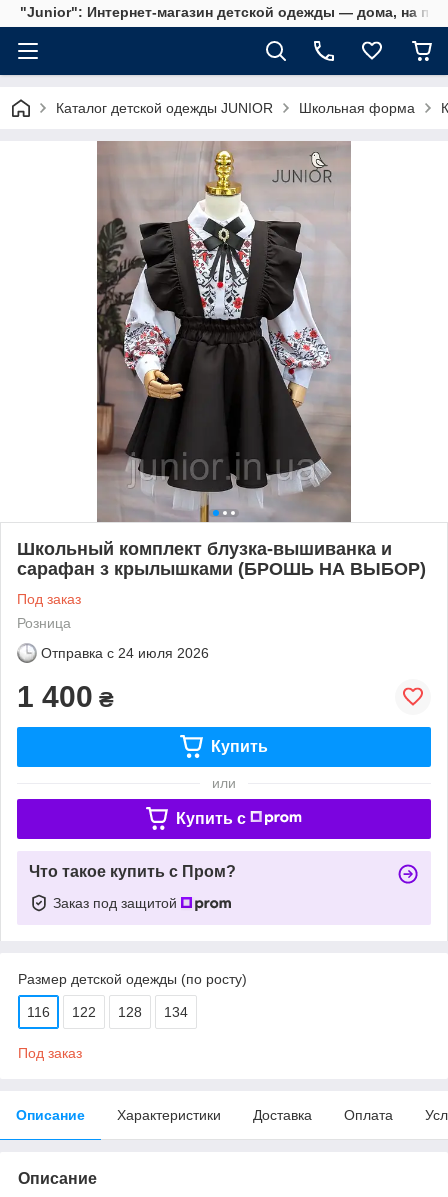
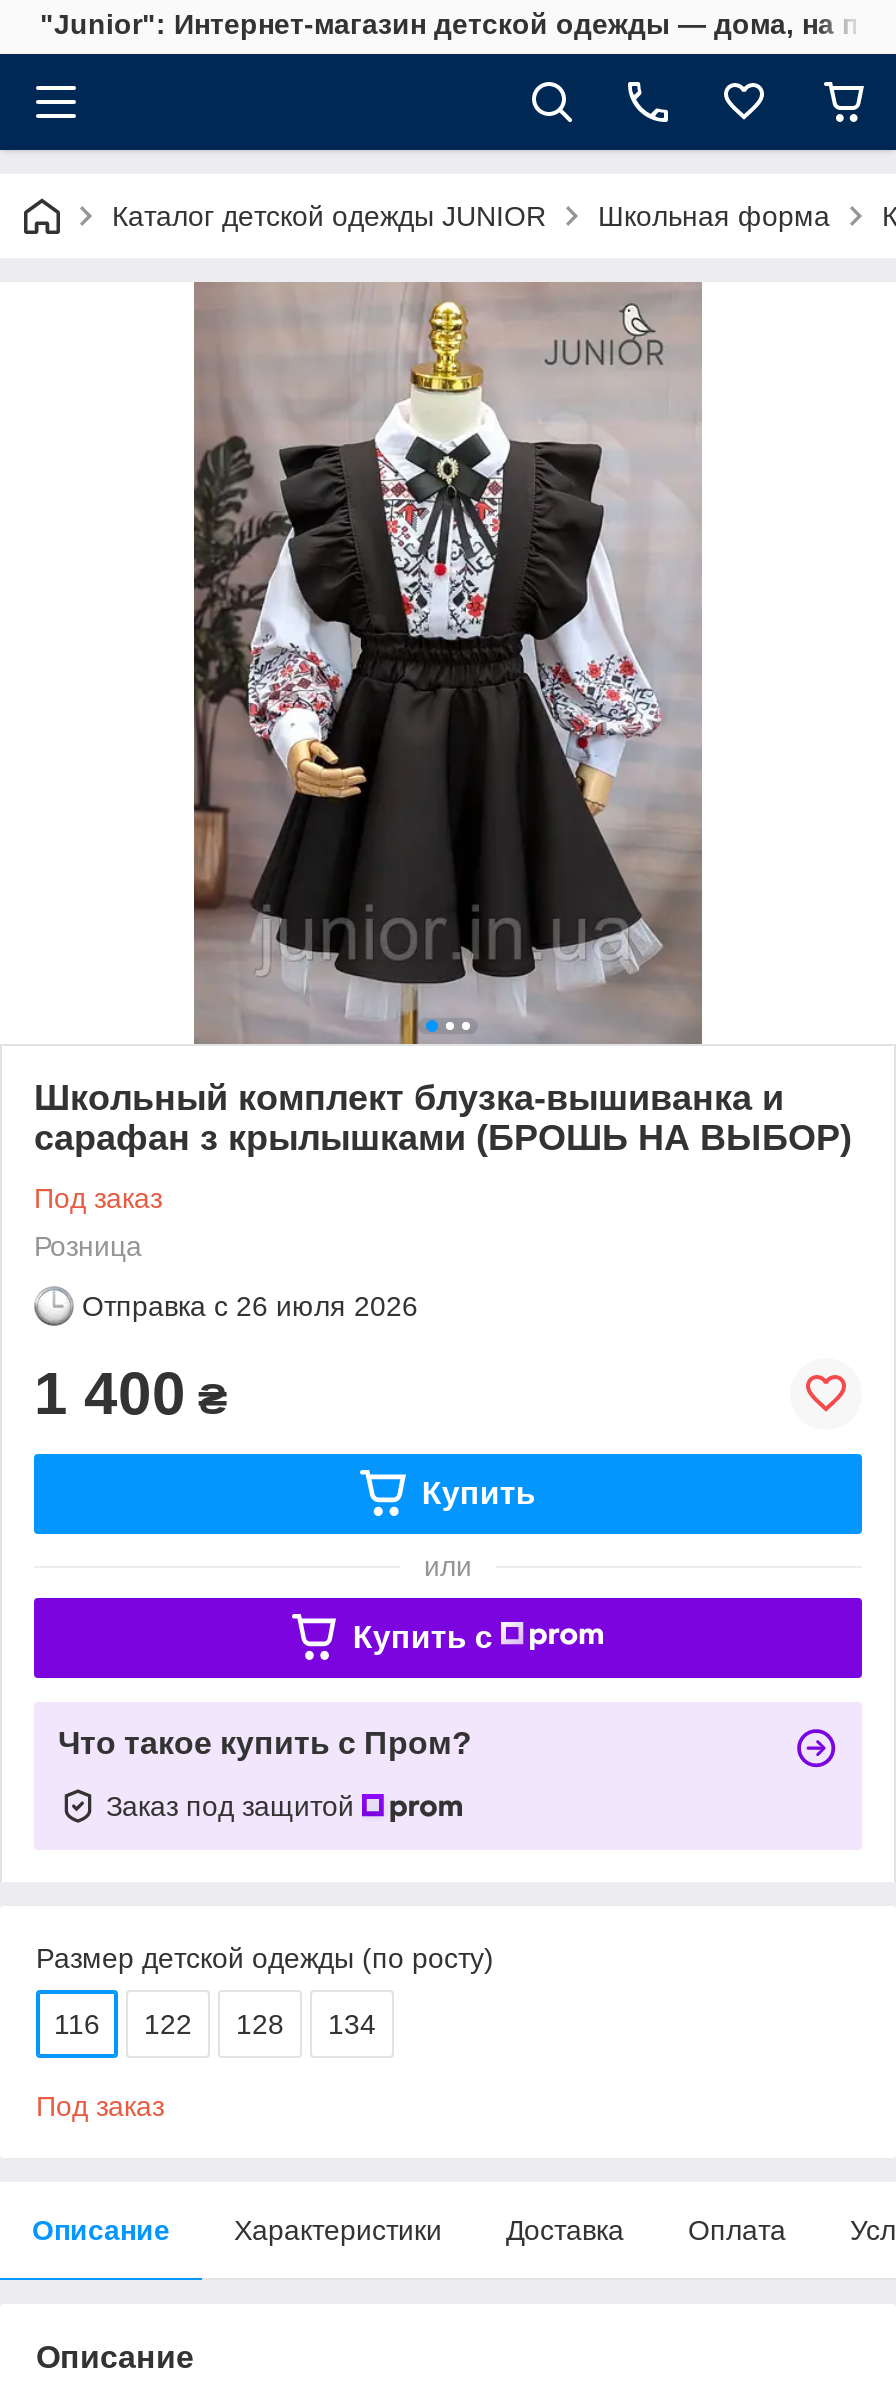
[41,645,209,661] Отправка с 24 июля 2026 -> [82,1290,418,1322] Отправка с 26 июля 2026

